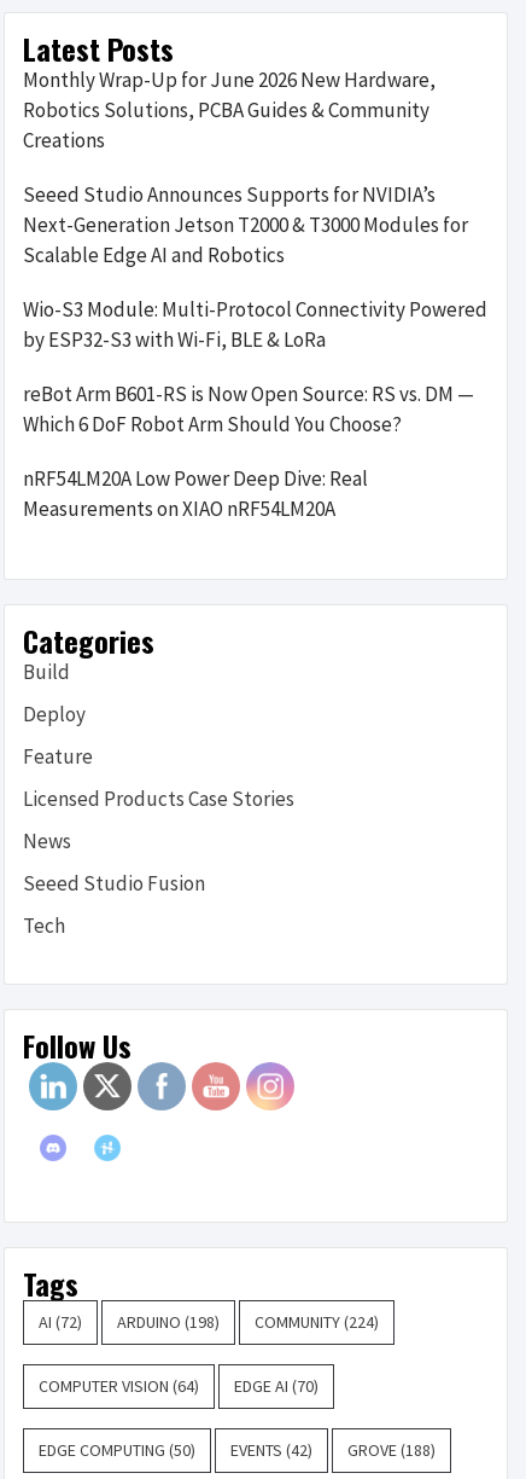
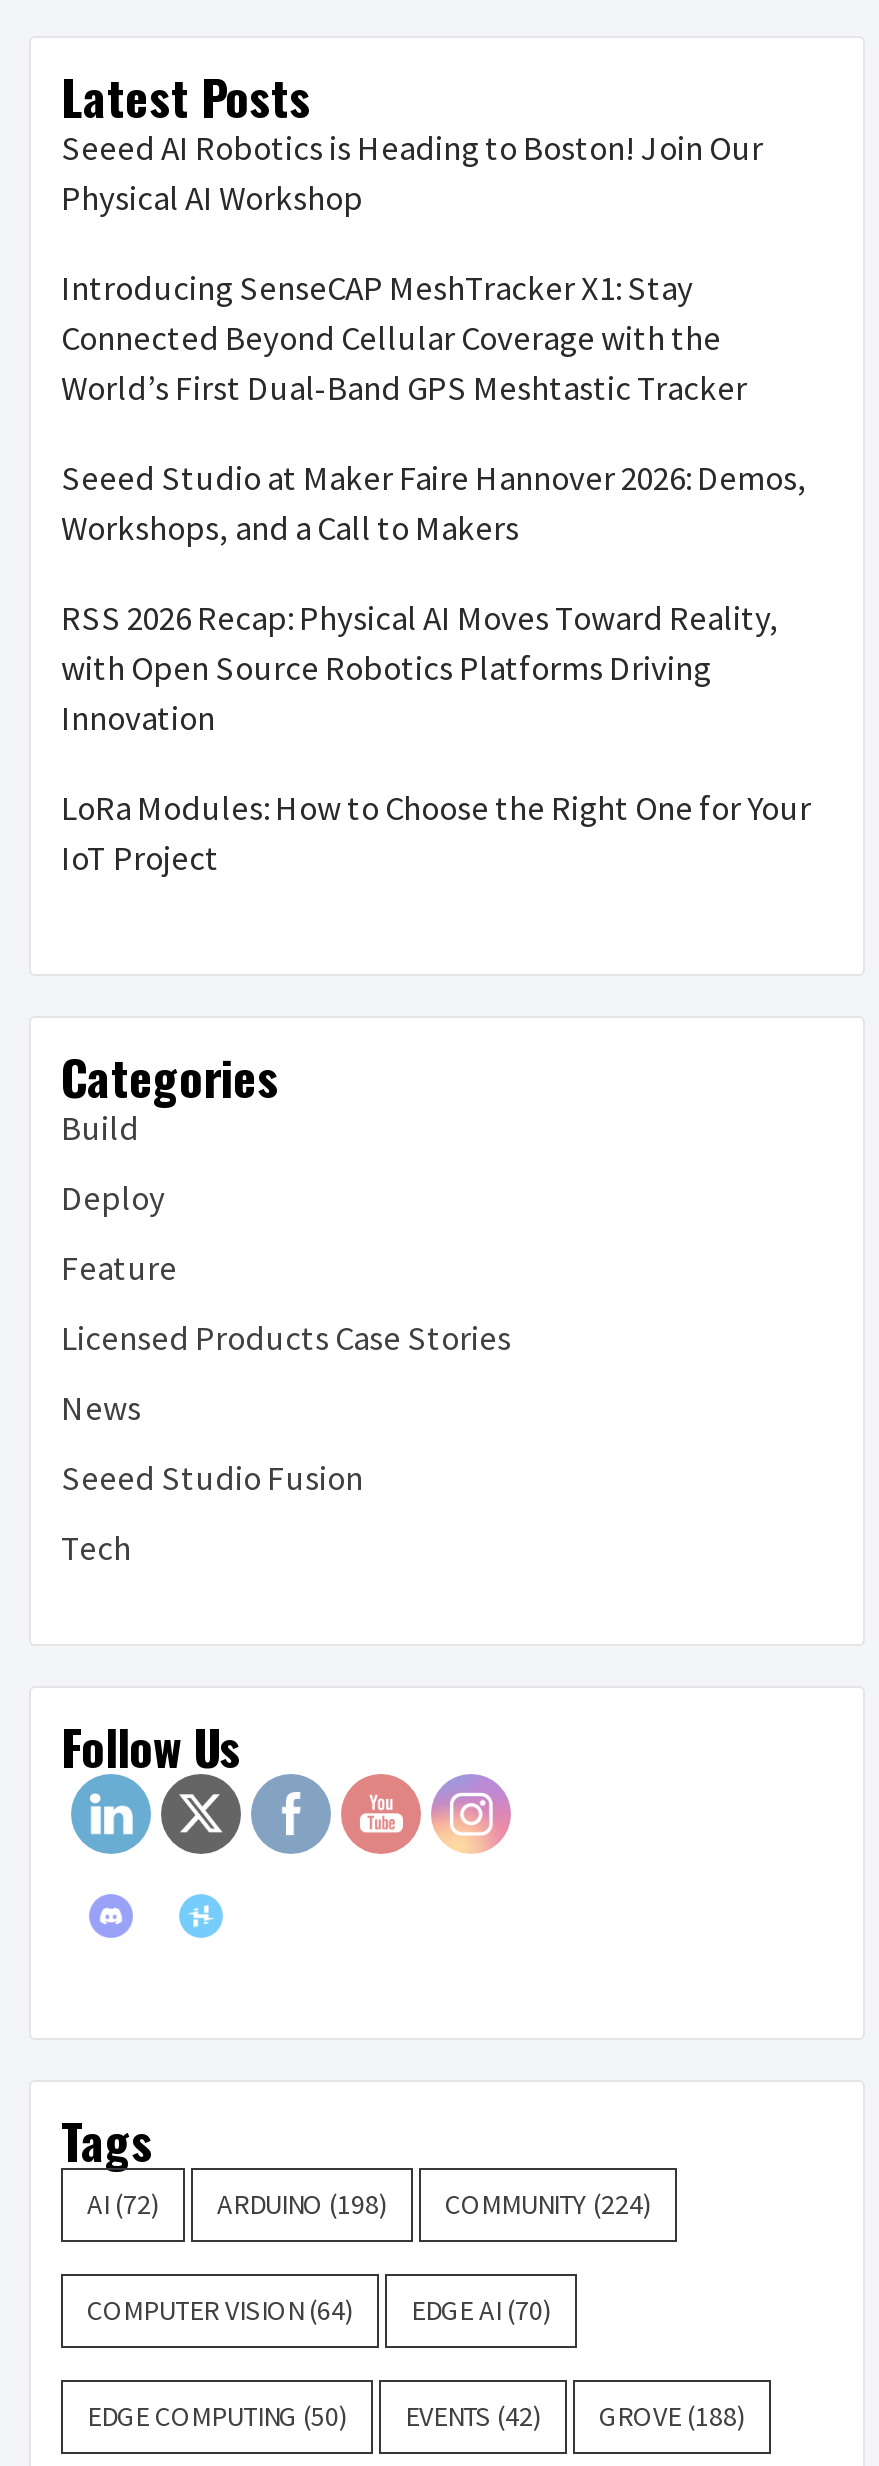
[23,66,436,153] Monthly Wrap-Up for June 2026 New Hardware, | Robotics Solutions, PCBA Guides & Community | Creations -> [61,126,763,220] Seeed AI Robotics is Heading to Boston! Join Our | Physical AI Workshop
[23,181,468,268] Seeed Studio Announces Supports for NVIDIA’s | Next-Generation Jetson T2000 & T3000 Modules for | Scalable Edge AI and Robotics -> [61,266,747,410] Introducing SenseCAP MeshTracker X1: Stay | Connected Beyond Cellular Coverage with the | World’s First Dual-Band GPS Meshtastic Tracker
[23,296,487,353] Wio-S3 Module: Multi-Protocol Connectivity Powered | by ESP32-S3 with Wi-Fi, BLE & LoRa -> [61,456,807,550] Seeed Studio at Maker Faire Hannover 2026: Demos, | Workshops, and a Call to Makers
[23,380,474,437] reBot Arm B601-RS is Now Open Source: RS vs. DM — | Which 6 DoF Robot Arm Should You Choose? -> [61,596,779,740] RSS 2026 Recap: Physical AI Moves Toward Reality, | with Open Source Robotics Platforms Driving | Innovation
[23,465,368,522] nRF54LM20A Low Power Deep Dive: Real | Measurements on XIAO nRF54LM20A -> [61,786,811,880] LoRa Modules: How to Choose the Right One for Your | IoT Project

